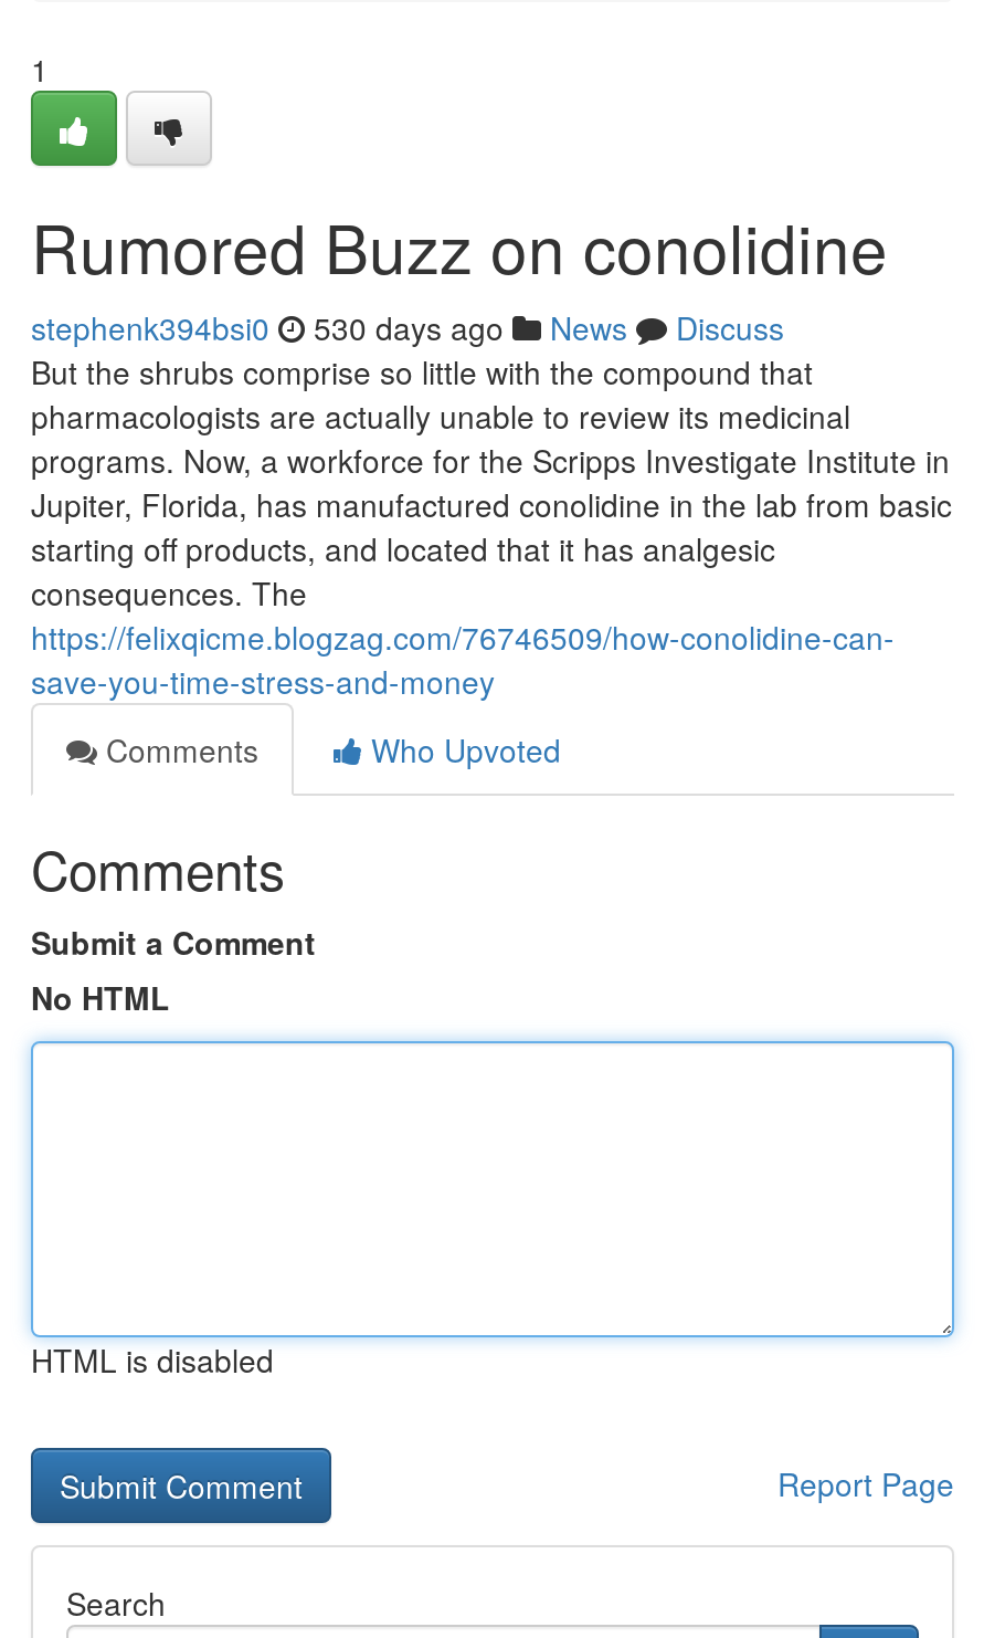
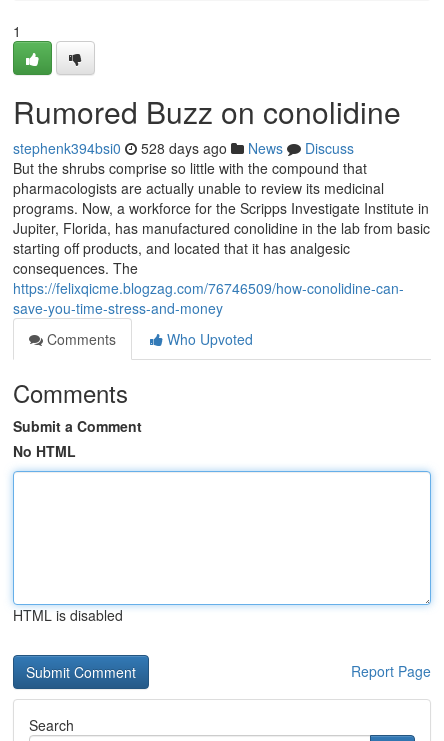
[31,305,784,349] stephenk394bsi0 530 days ago News Discuss -> [13,138,354,158] stephenk394bsi0 528 days ago News Discuss

